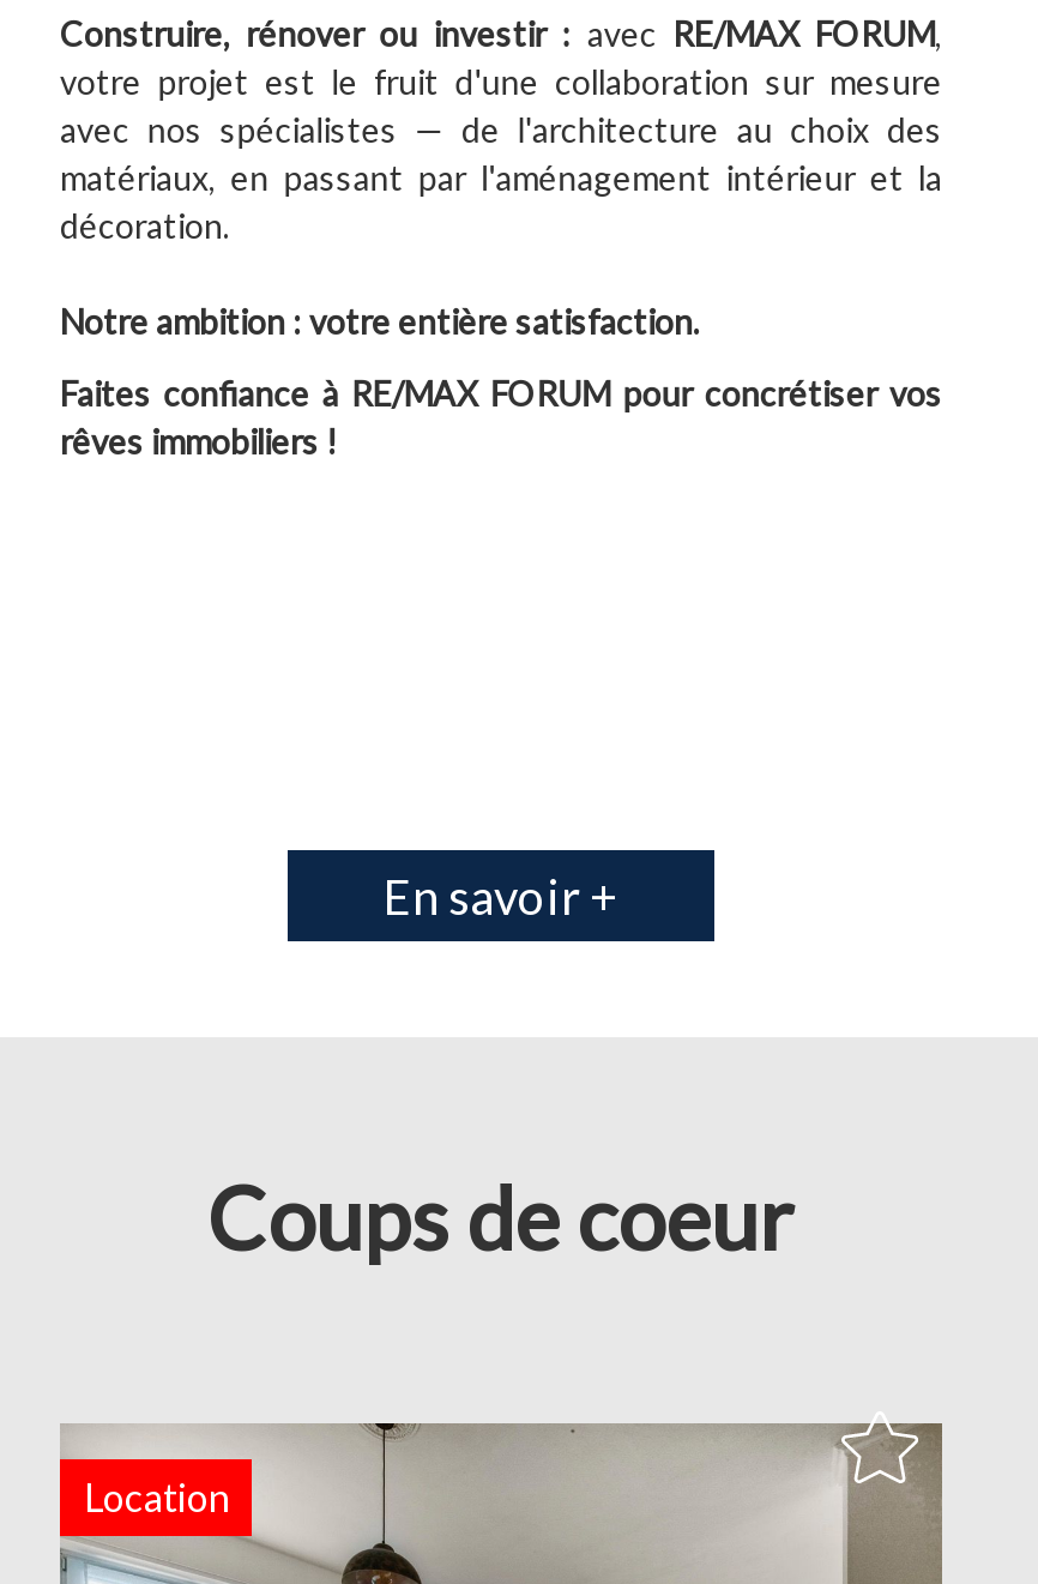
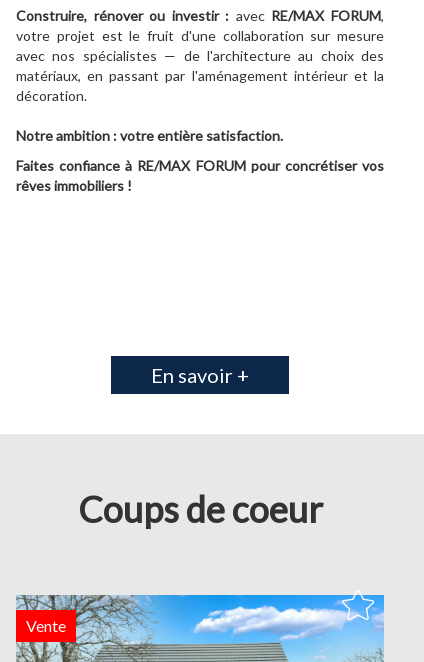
[84,1474,228,1520] Location -> [26,616,66,635] Vente

